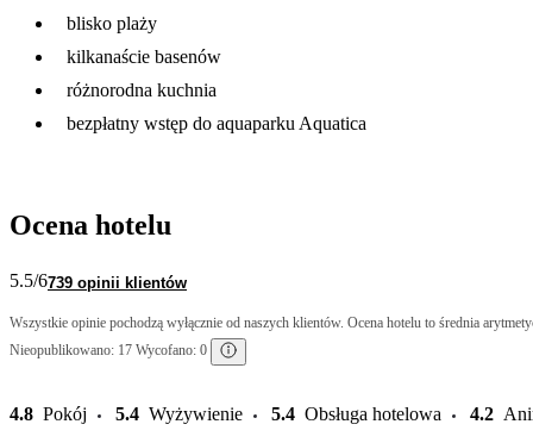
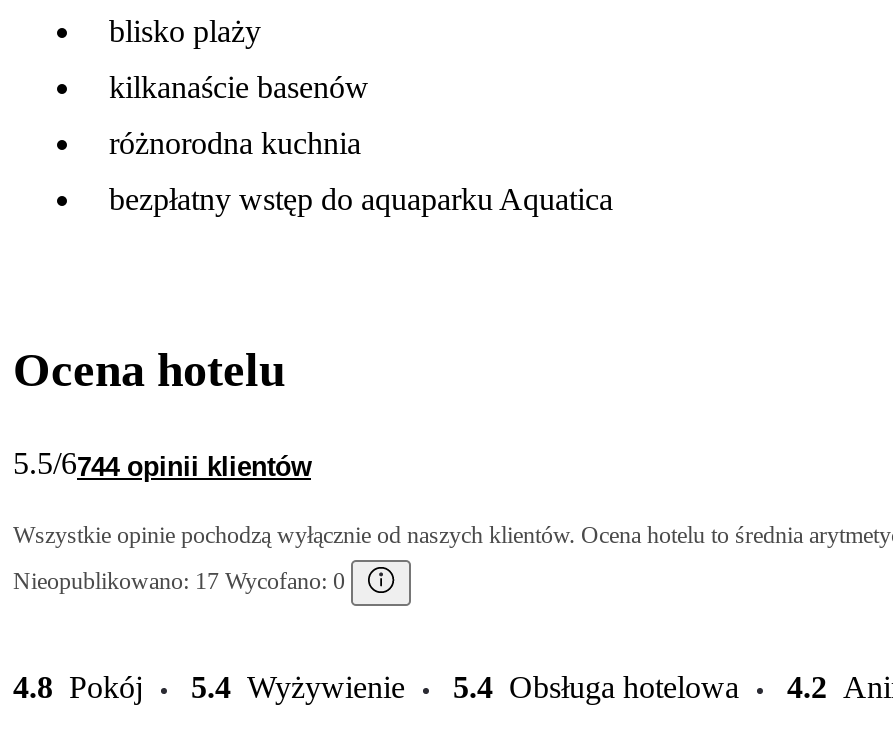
[10,271,187,292] 5.5/6739 opinii klientów -> [13,447,311,483] 5.5/6744 opinii klientów

